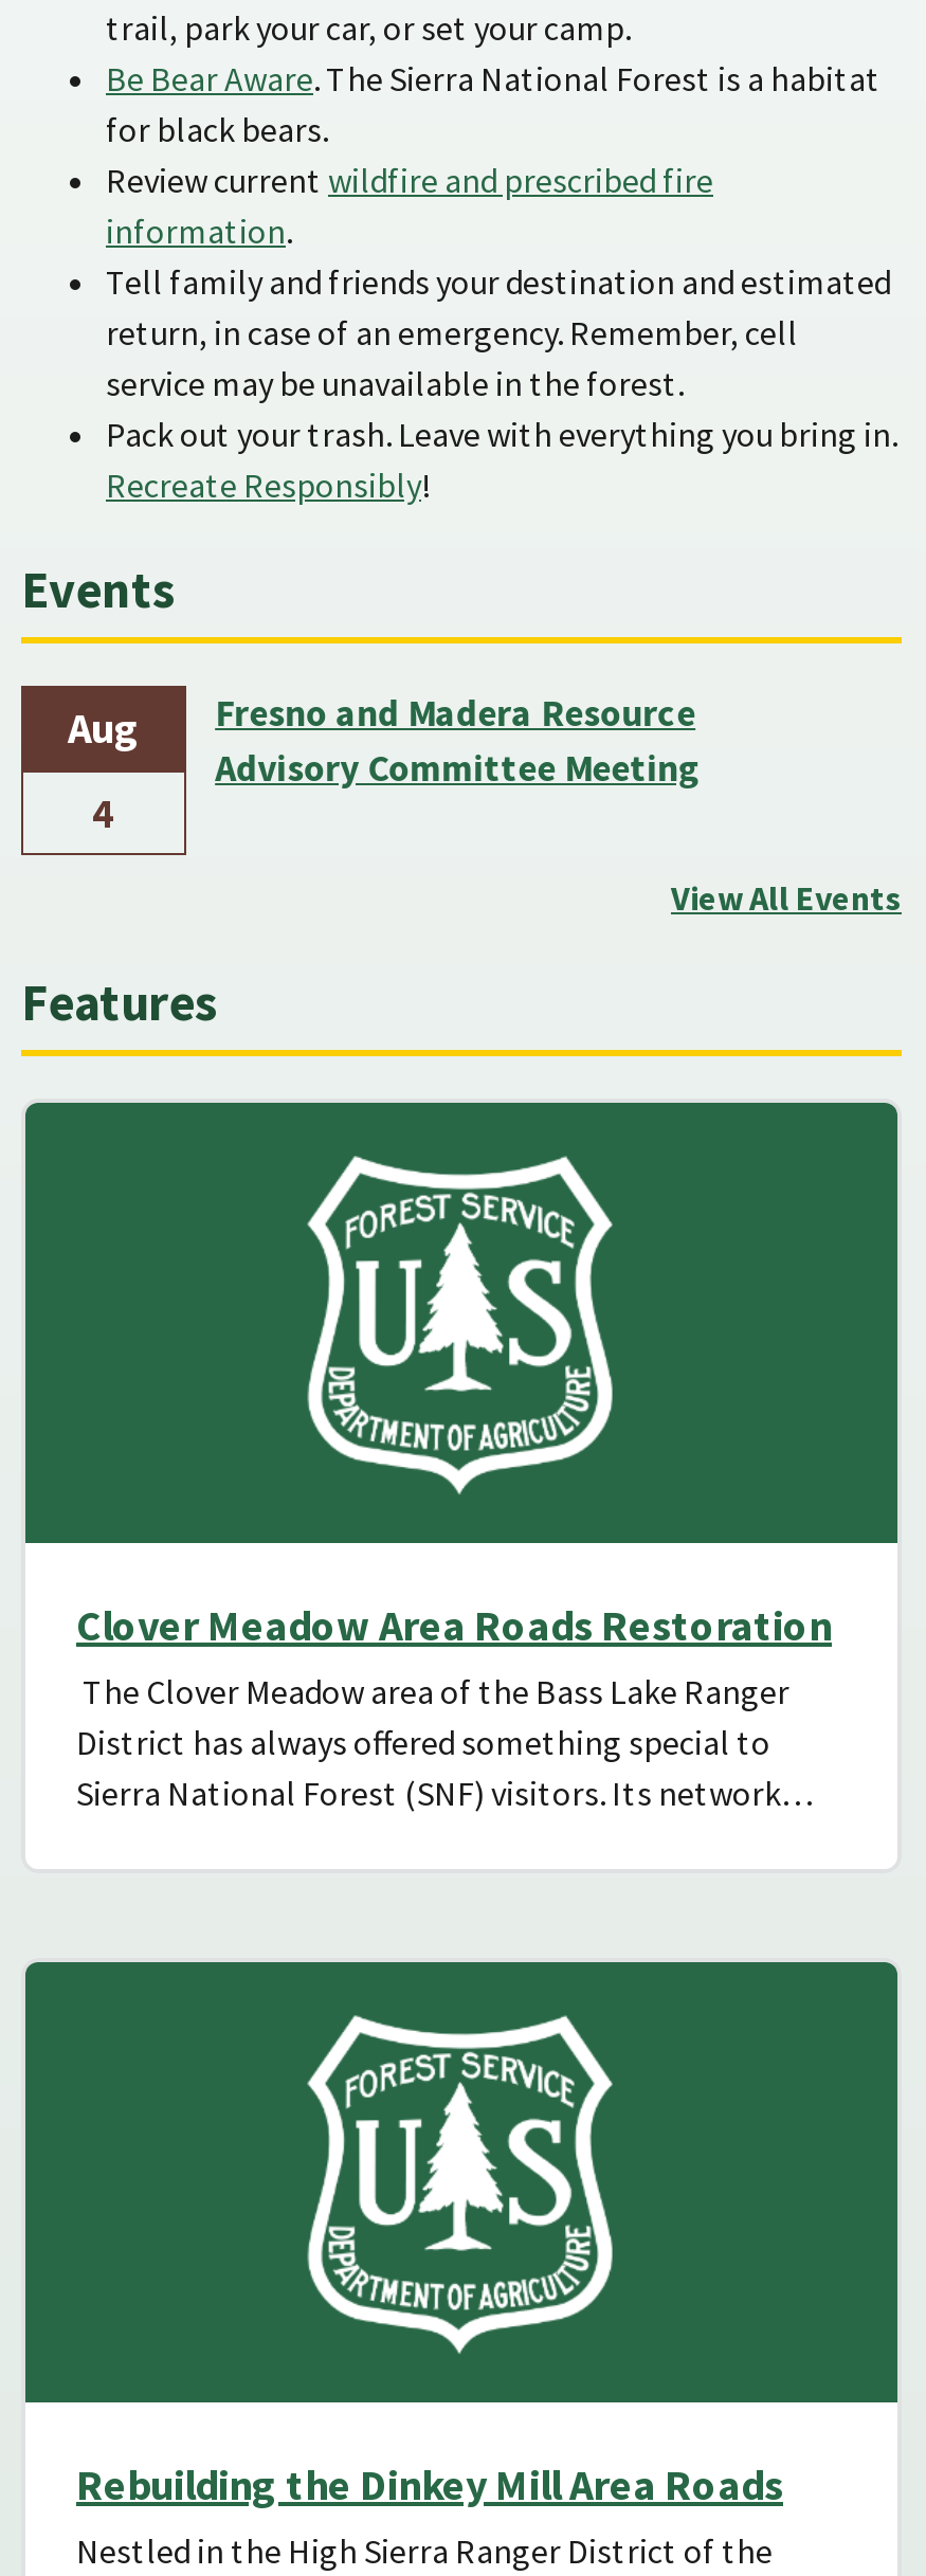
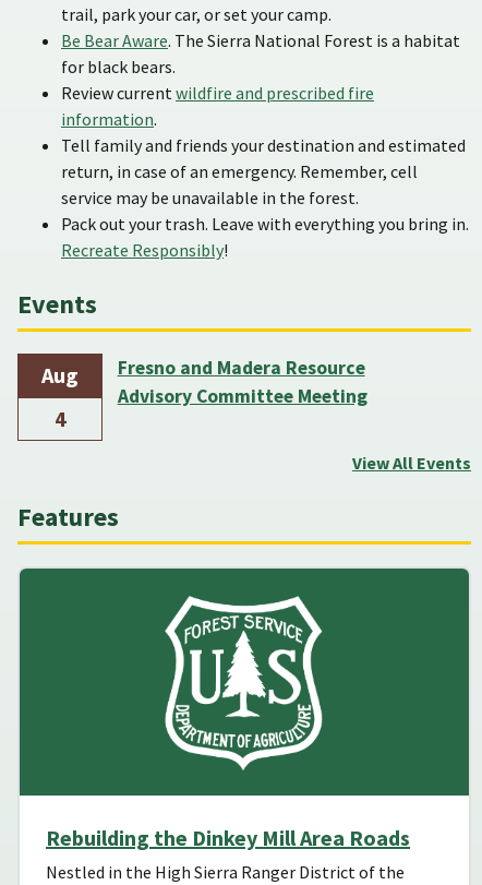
[76,1597,832,1813] Clover Meadow Area Roads Restoration | The Clover Meadow area of the Bass Lake Ranger | District has always offered something special to | Sierra National Forest (SNF) visitors. Its network… -> none

